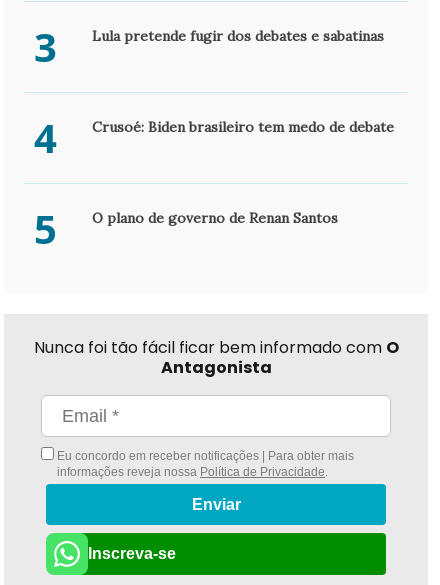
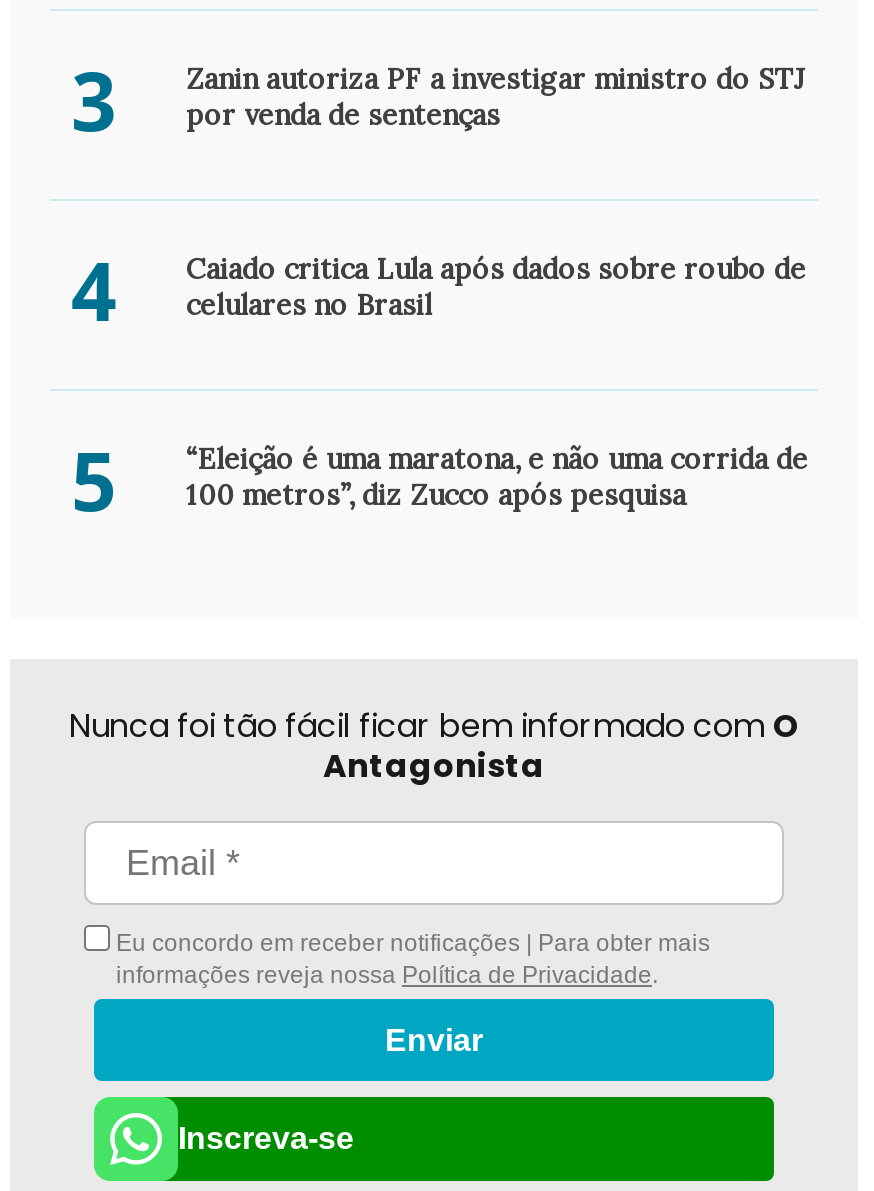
[92,27,384,45] Lula pretende fugir dos debates e sabatinas -> [186,61,806,133] Zanin autoriza PF a investigar ministro do STJ | por venda de sentenças
[92,118,394,136] Crusoé: Biden brasileiro tem medo de debate -> [186,251,806,323] Caiado critica Lula após dados sobre roubo de | celulares no Brasil
[92,209,338,227] O plano de governo de Renan Santos -> [186,441,808,513] “Eleição é uma maratona, e não uma corrida de | 100 metros”, diz Zucco após pesquisa

